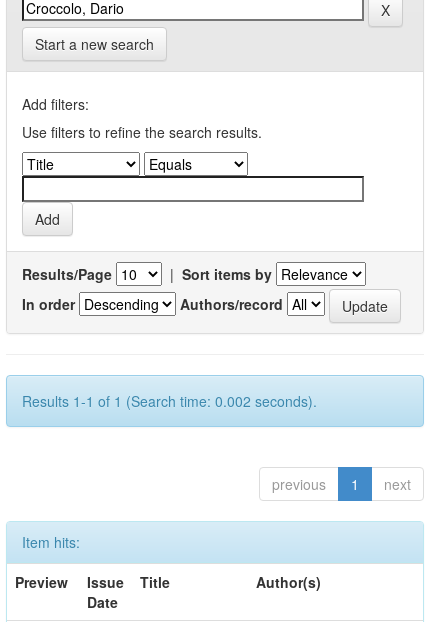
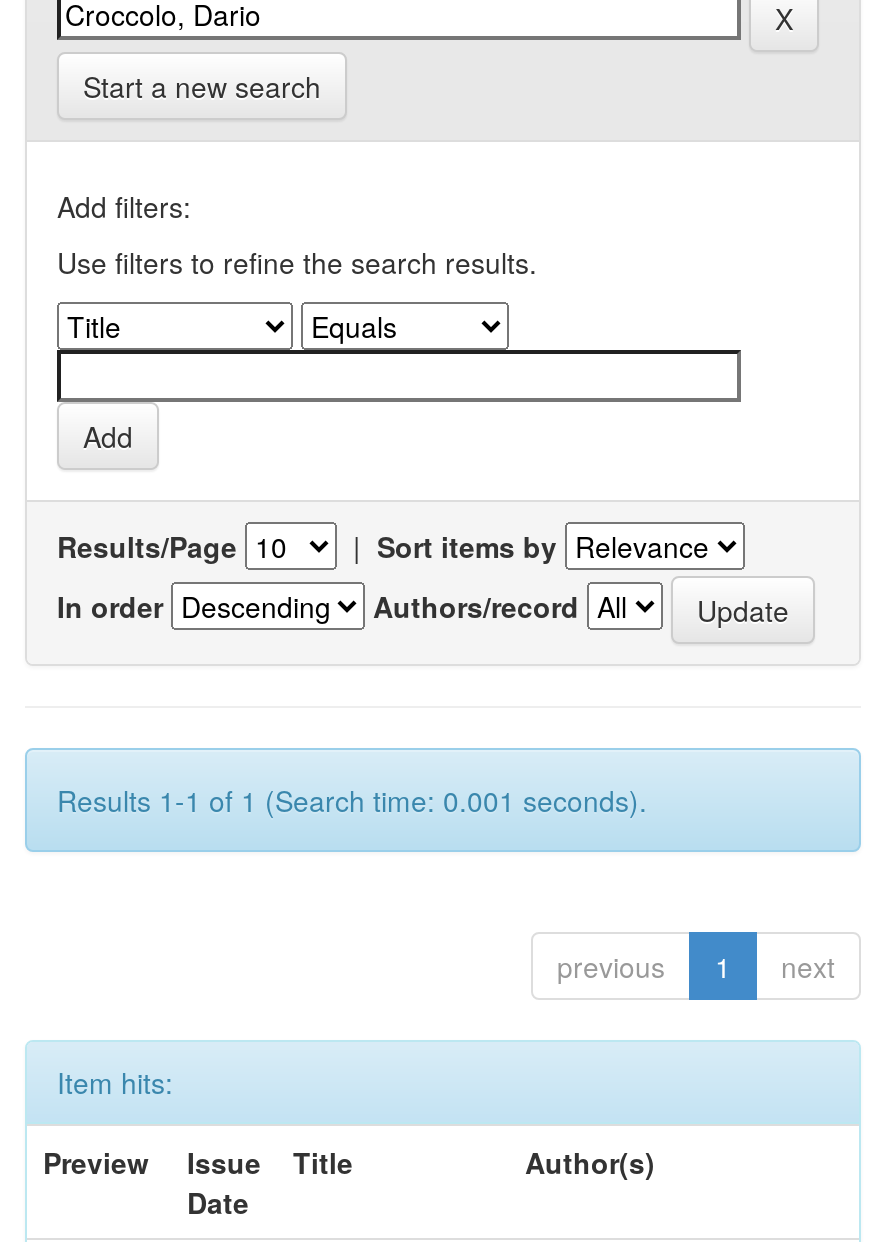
[22,391,317,411] Results 1-1 of 1 (Search time: 0.002 seconds). -> [57,780,647,820] Results 1-1 of 1 (Search time: 0.001 seconds).

